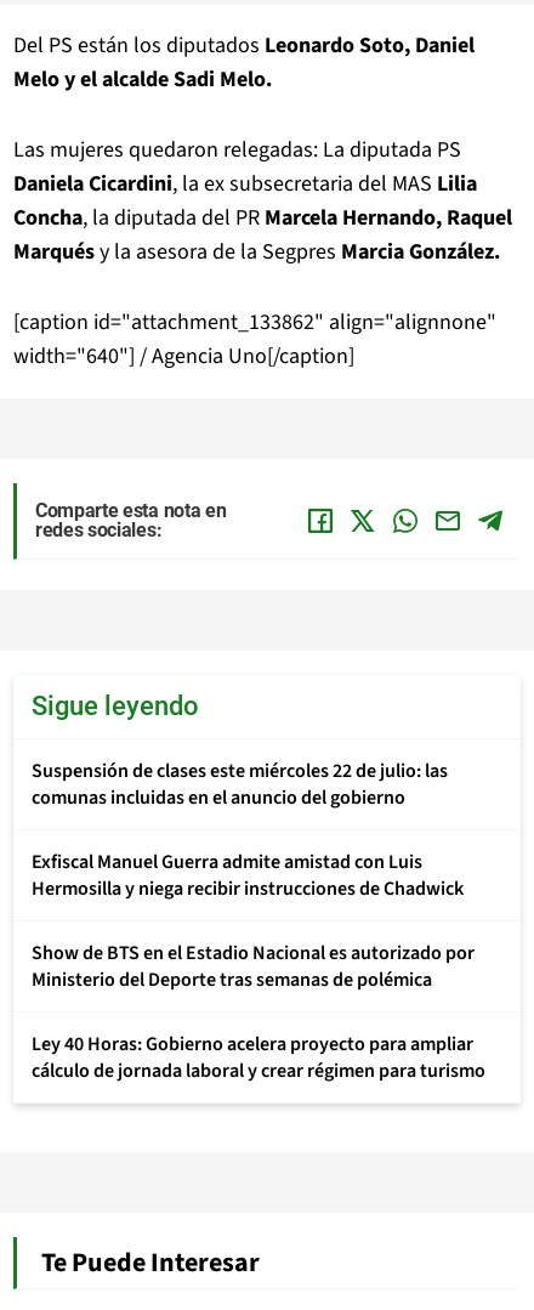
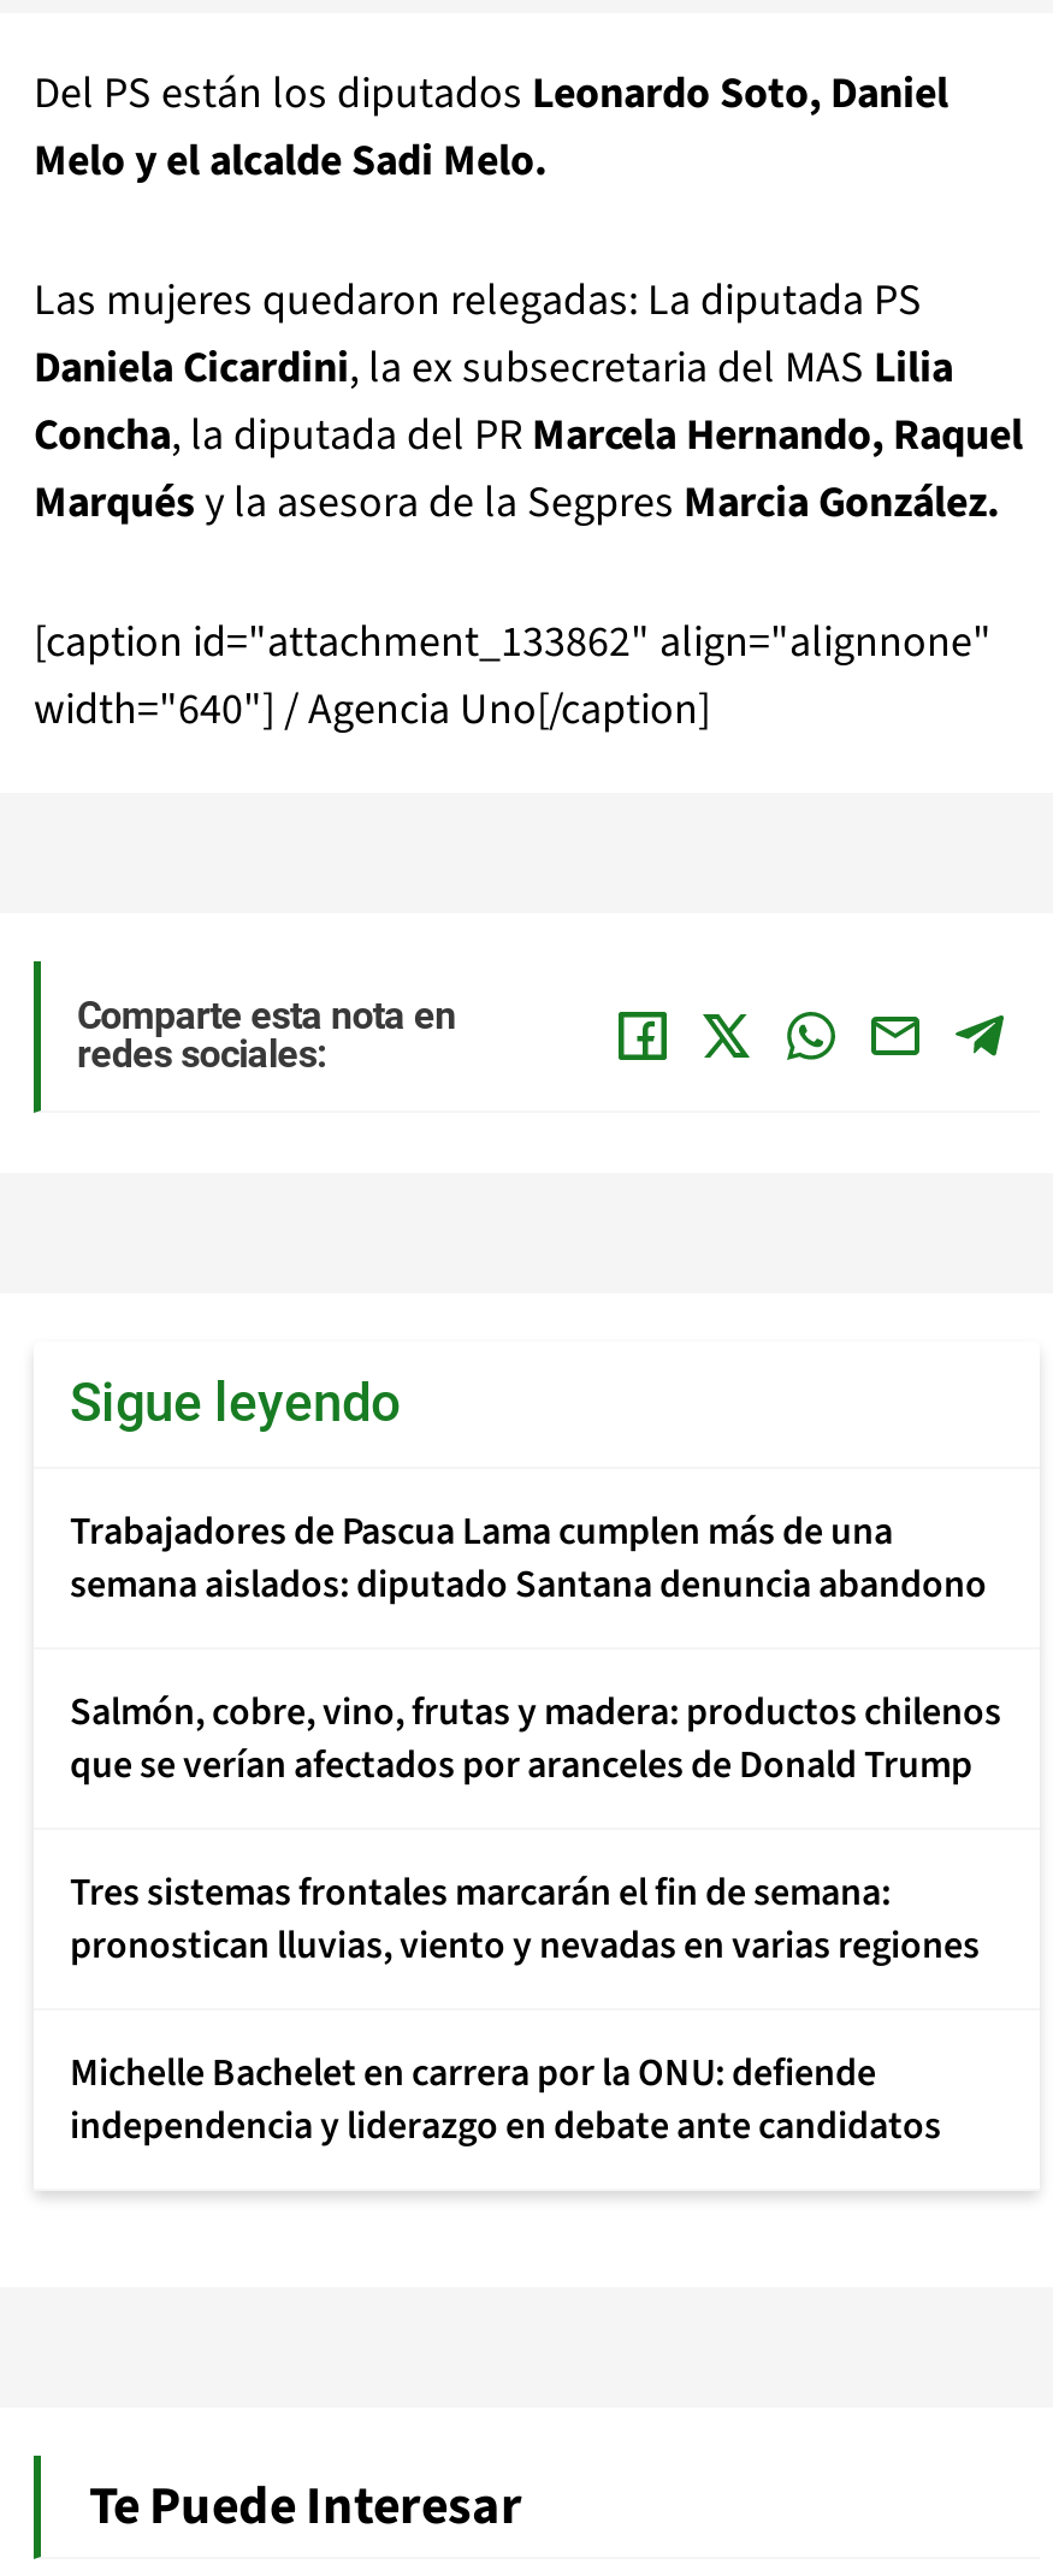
[32,757,448,811] Suspensión de clases este miércoles 22 de julio: las | comunas incluidas en el anuncio del gobierno -> [70,1504,987,1610] Trabajadores de Pascua Lama cumplen más de una | semana aislados: diputado Santana denuncia abandono
[32,848,464,902] Exfiscal Manuel Guerra admite amistad con Luis | Hermosilla y niega recibir instrucciones de Chadwick -> [70,1685,1001,1791] Salmón, cobre, vino, frutas y madera: productos chilenos | que se verían afectados por aranceles de Donald Trump
[32,939,475,993] Show de BTS en el Estadio Nacional es autorizado por | Ministerio del Deporte tras semanas de polémica -> [70,1865,980,1971] Tres sistemas frontales marcarán el fin de semana: | pronostican lluvias, viento y nevadas en varias regiones
[32,1030,485,1084] Ley 40 Horas: Gobierno acelera proyecto para ampliar | cálculo de jornada laboral y crear régimen para turismo -> [70,2046,941,2152] Michelle Bachelet en carrera por la ONU: defiende | independencia y liderazgo en debate ante candidatos

